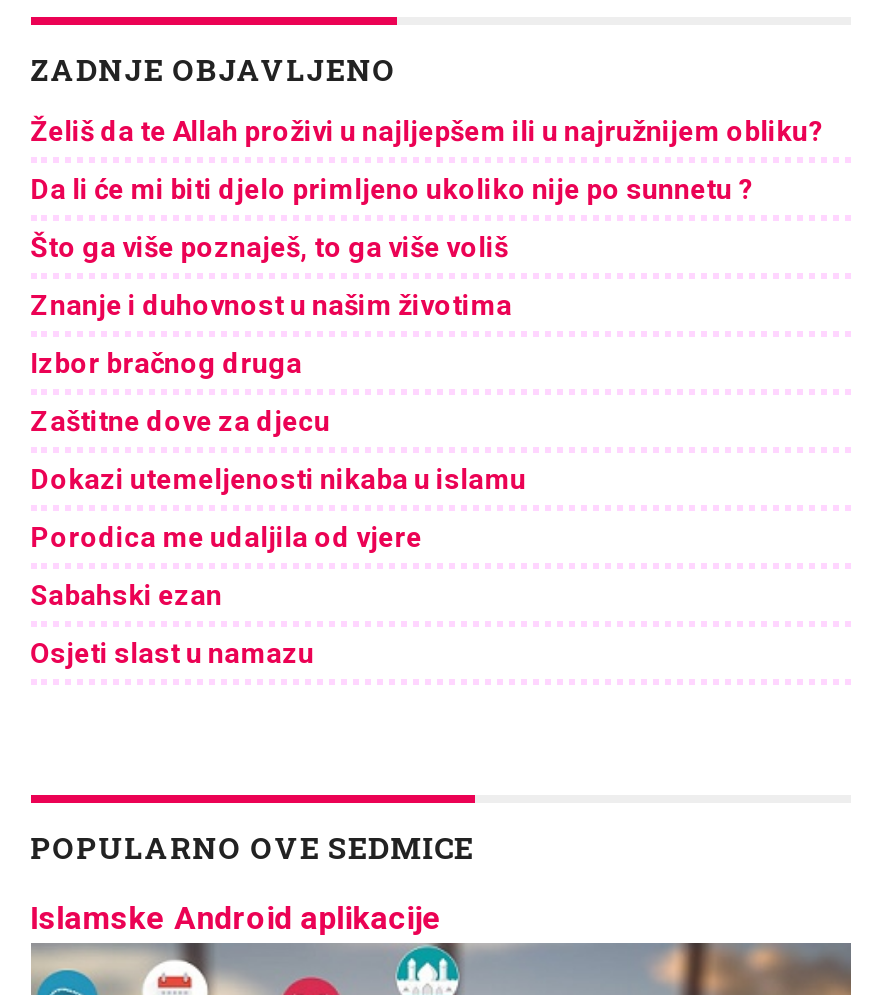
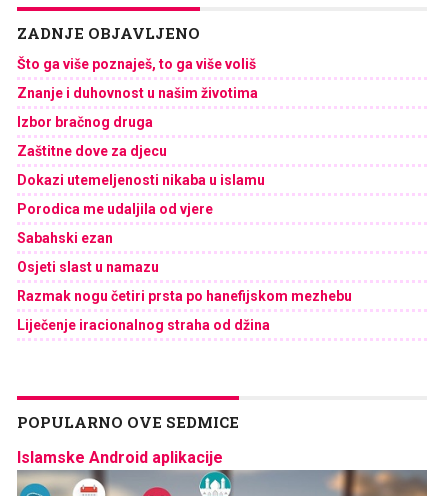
[30,115,824,205] Želiš da te Allah proživi u najljepšem ili u najružnijem obliku? | Da li će mi biti djelo primljeno ukoliko nije po sunnetu ? -> none
moved [30,231,526,669] -> [17,56,265,275]: Što ga više poznaješ, to ga više voliš | Znanje i duhovnost u našim životima | Izbor bračnog druga | Zaštitne dove za djecu | Dokazi utemeljenosti nikaba u islamu | Porodica me udaljila od vjere | Sabahski ezan | Osjeti slast u namazu
none -> [17,288,352,333] Razmak nogu četiri prsta po hanefijskom mezhebu | Liječenje iracionalnog straha od džina

